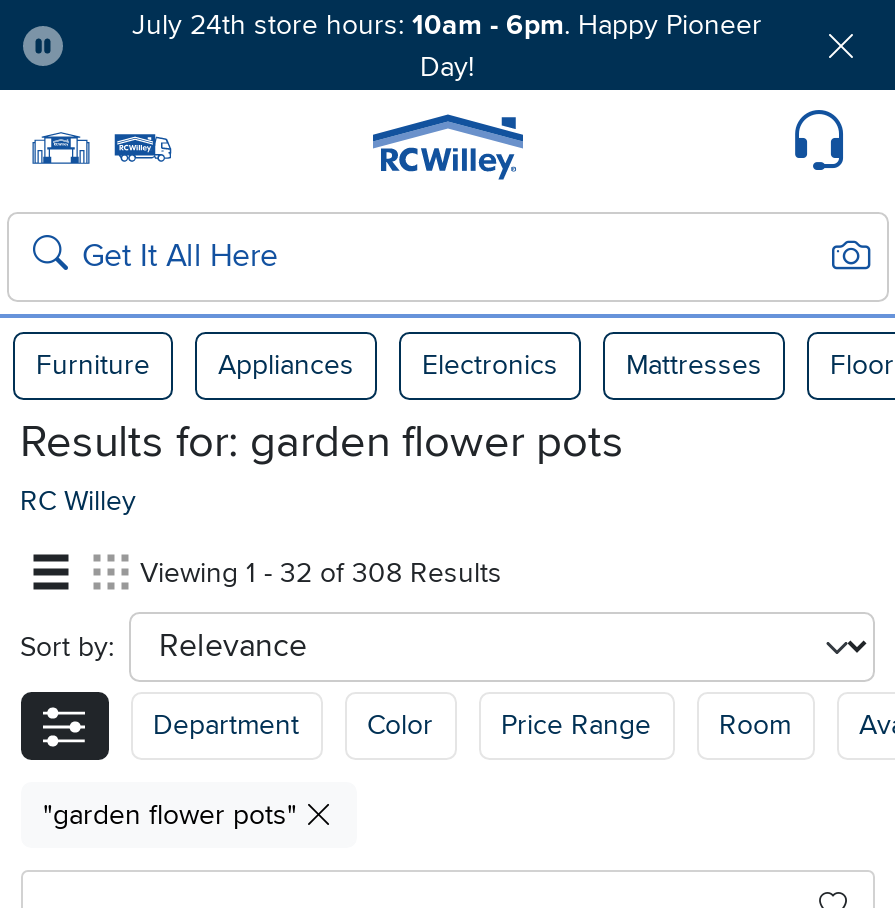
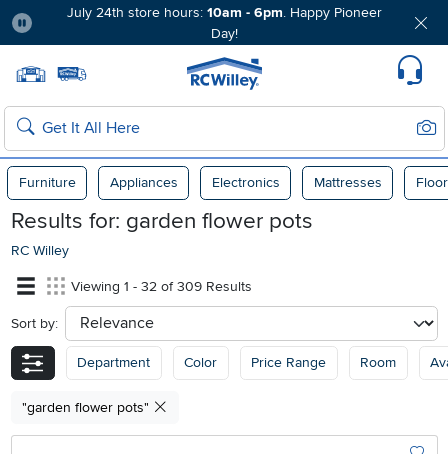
[140,555,502,589] Viewing 1 - 32 of 308 Results -> [70,277,251,294] Viewing 1 - 32 of 309 Results

